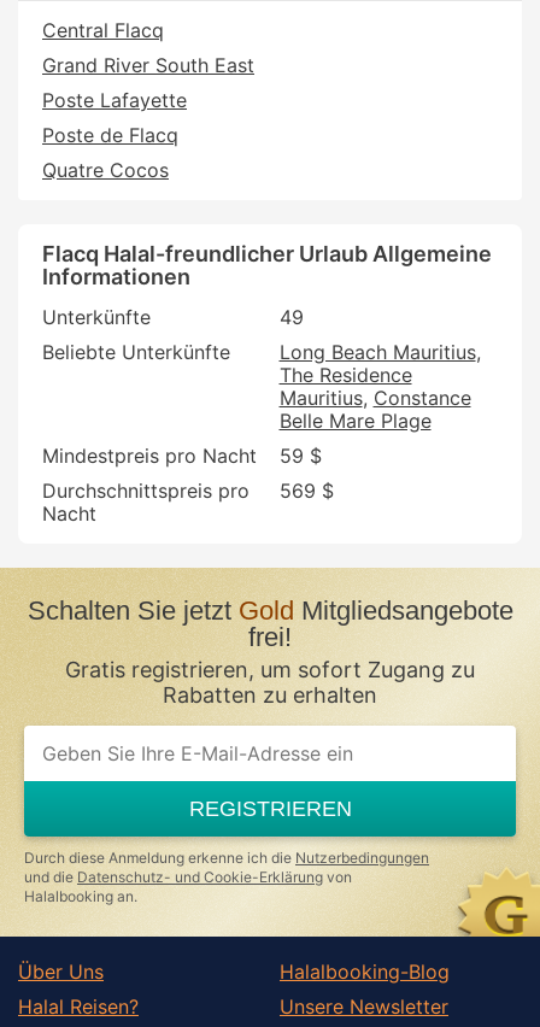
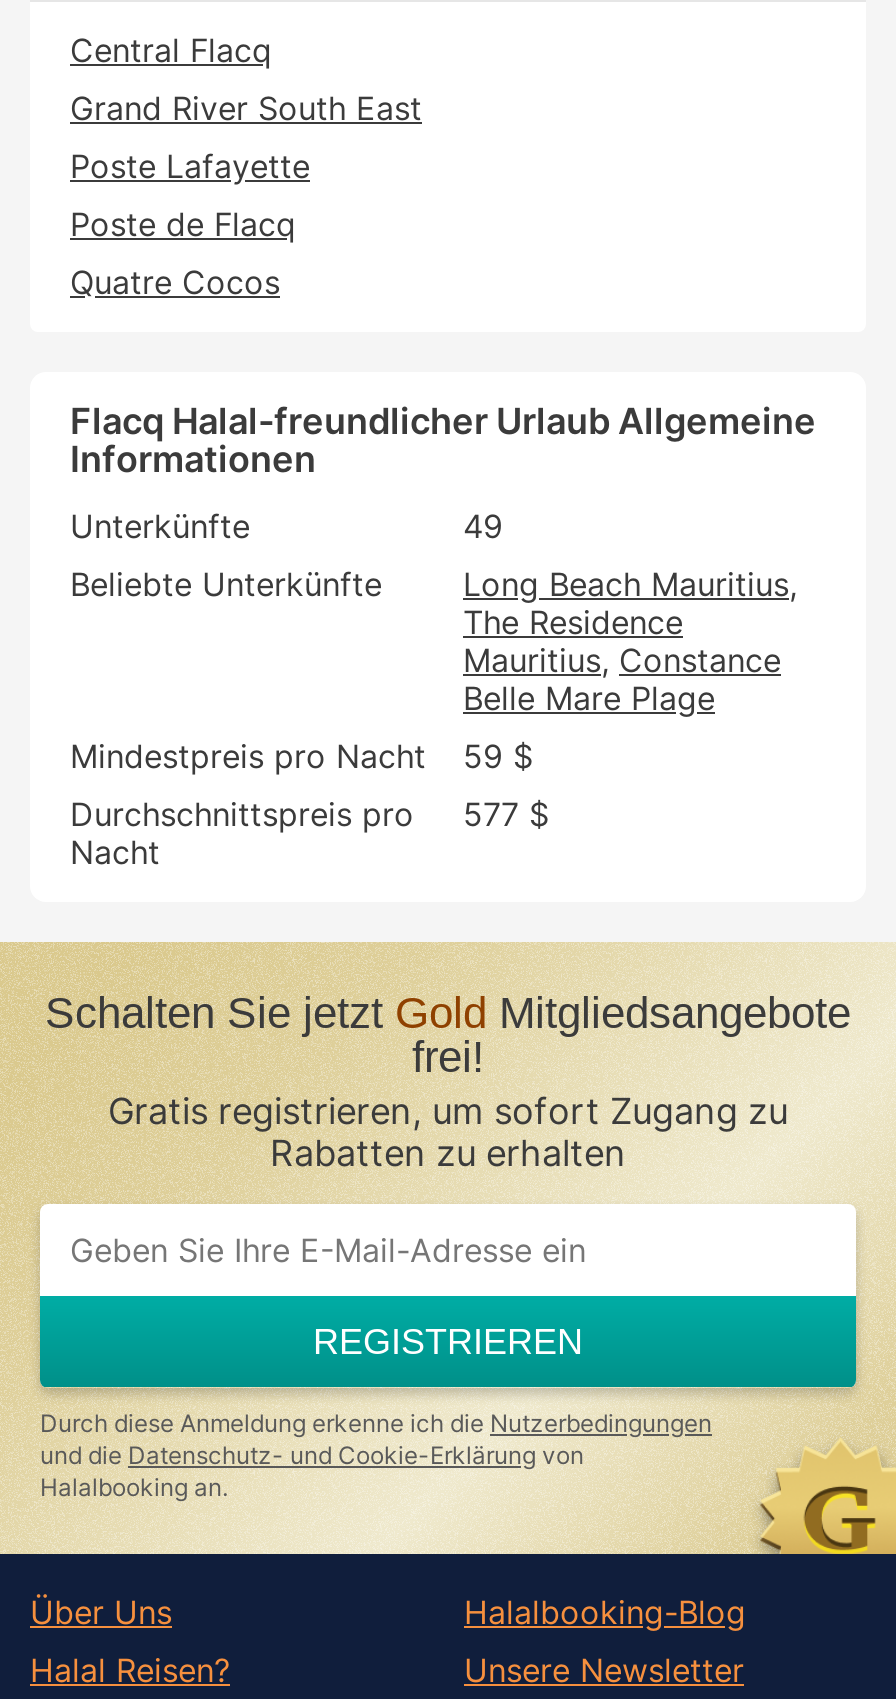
[42,478,333,502] Durchschnittspreis pro 569 $ -> [70,793,549,833] Durchschnittspreis pro 577 $

